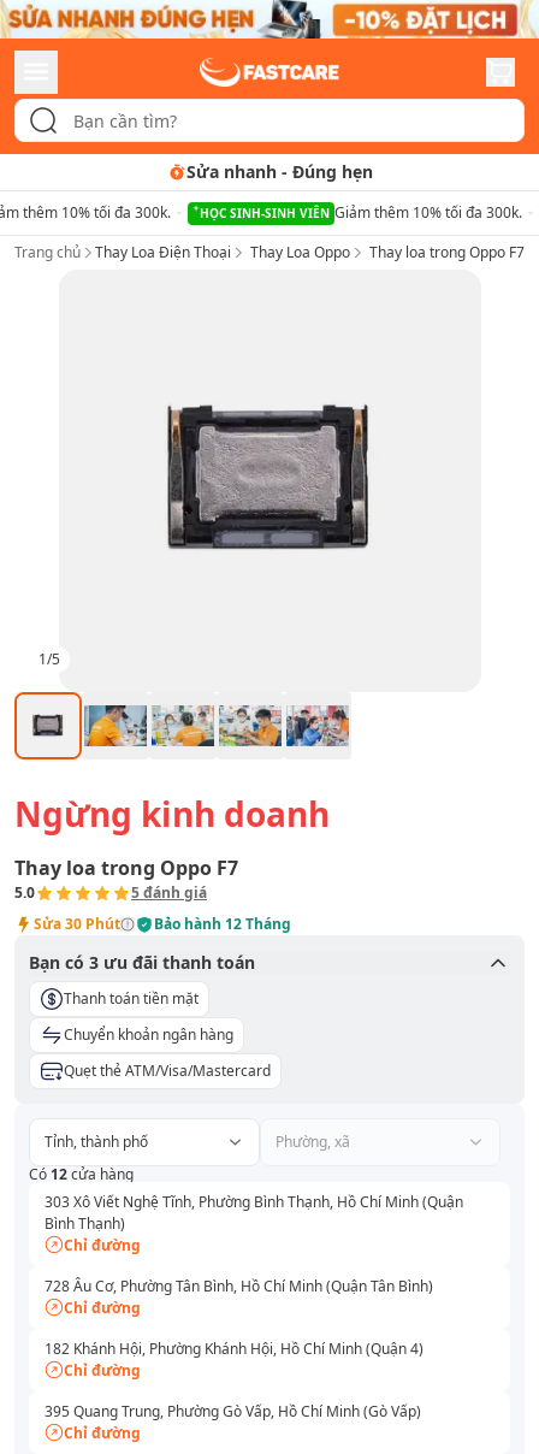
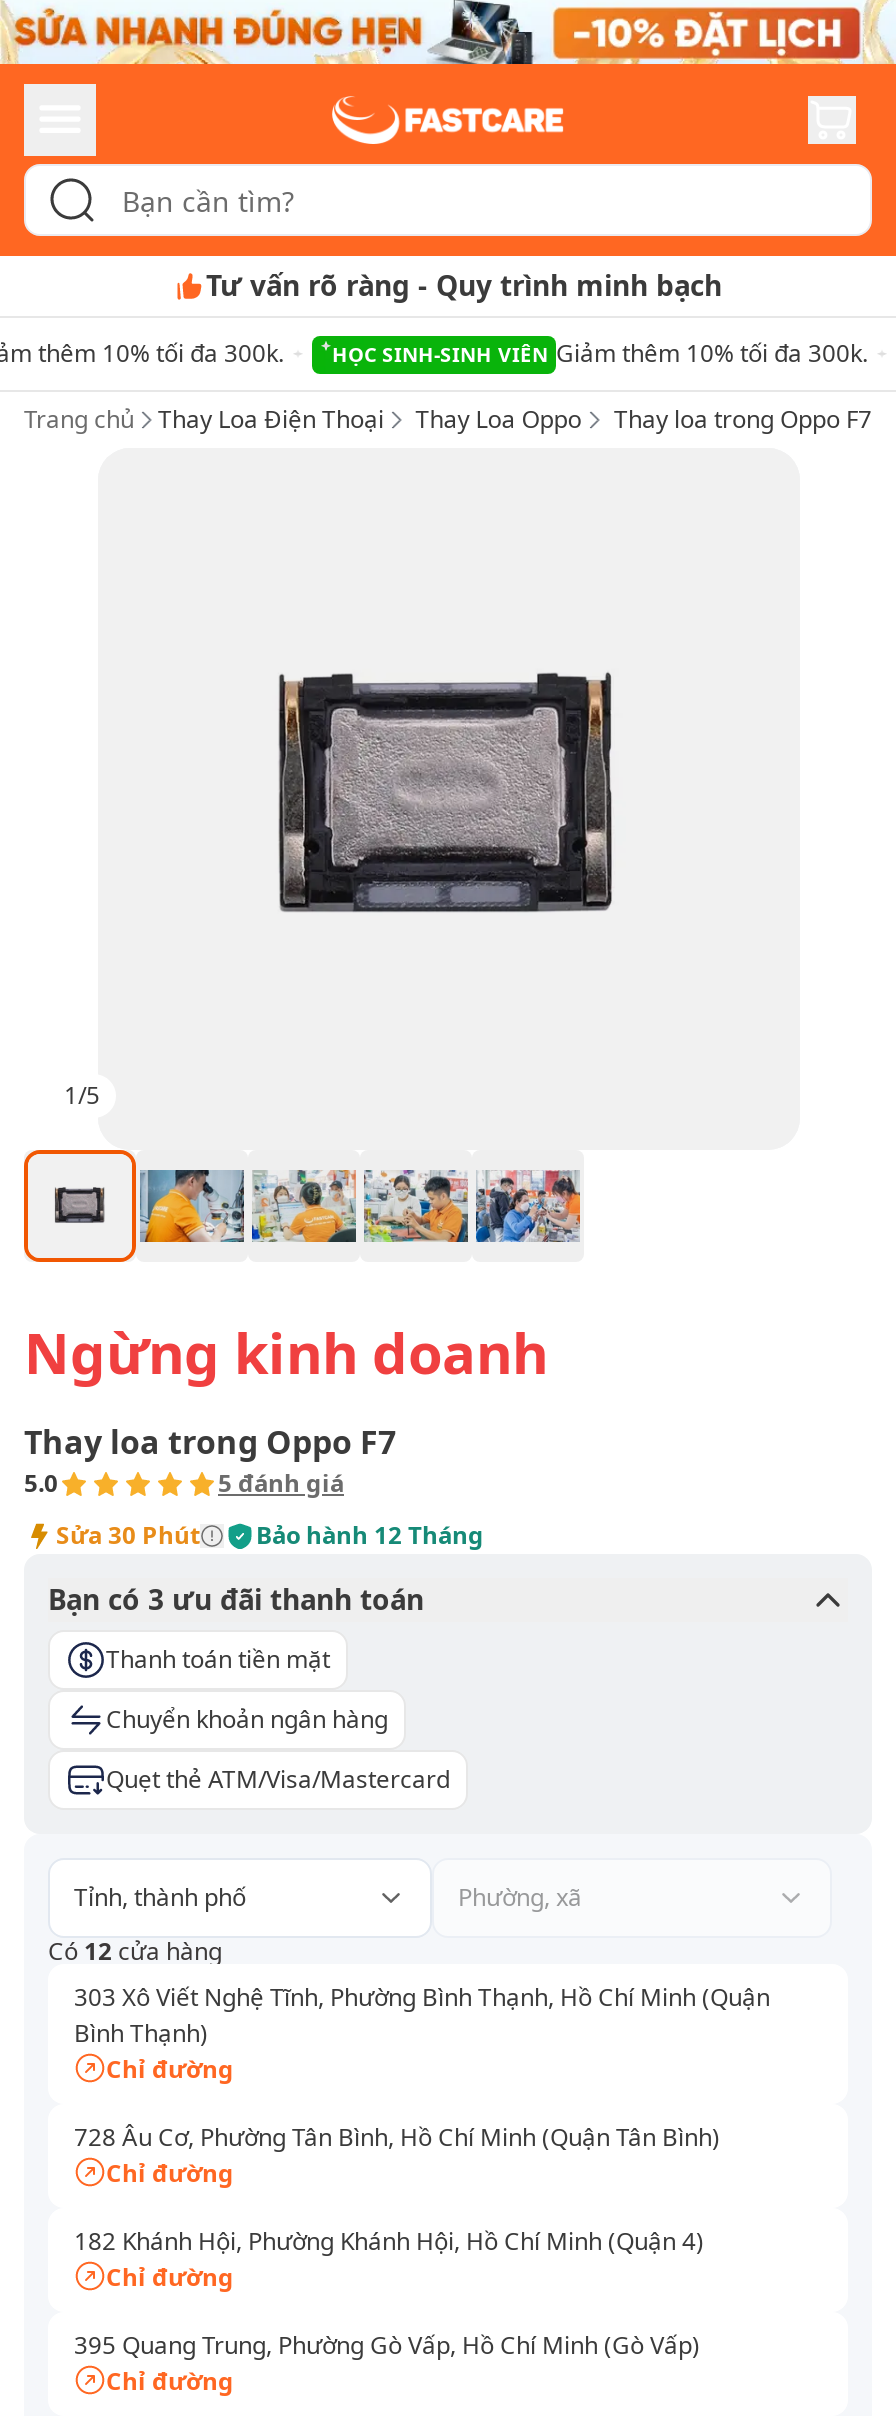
[186,160,372,183] Sửa nhanh - Đúng hẹn -> [206,266,722,304] Tư vấn rõ ràng - Quy trình minh bạch

